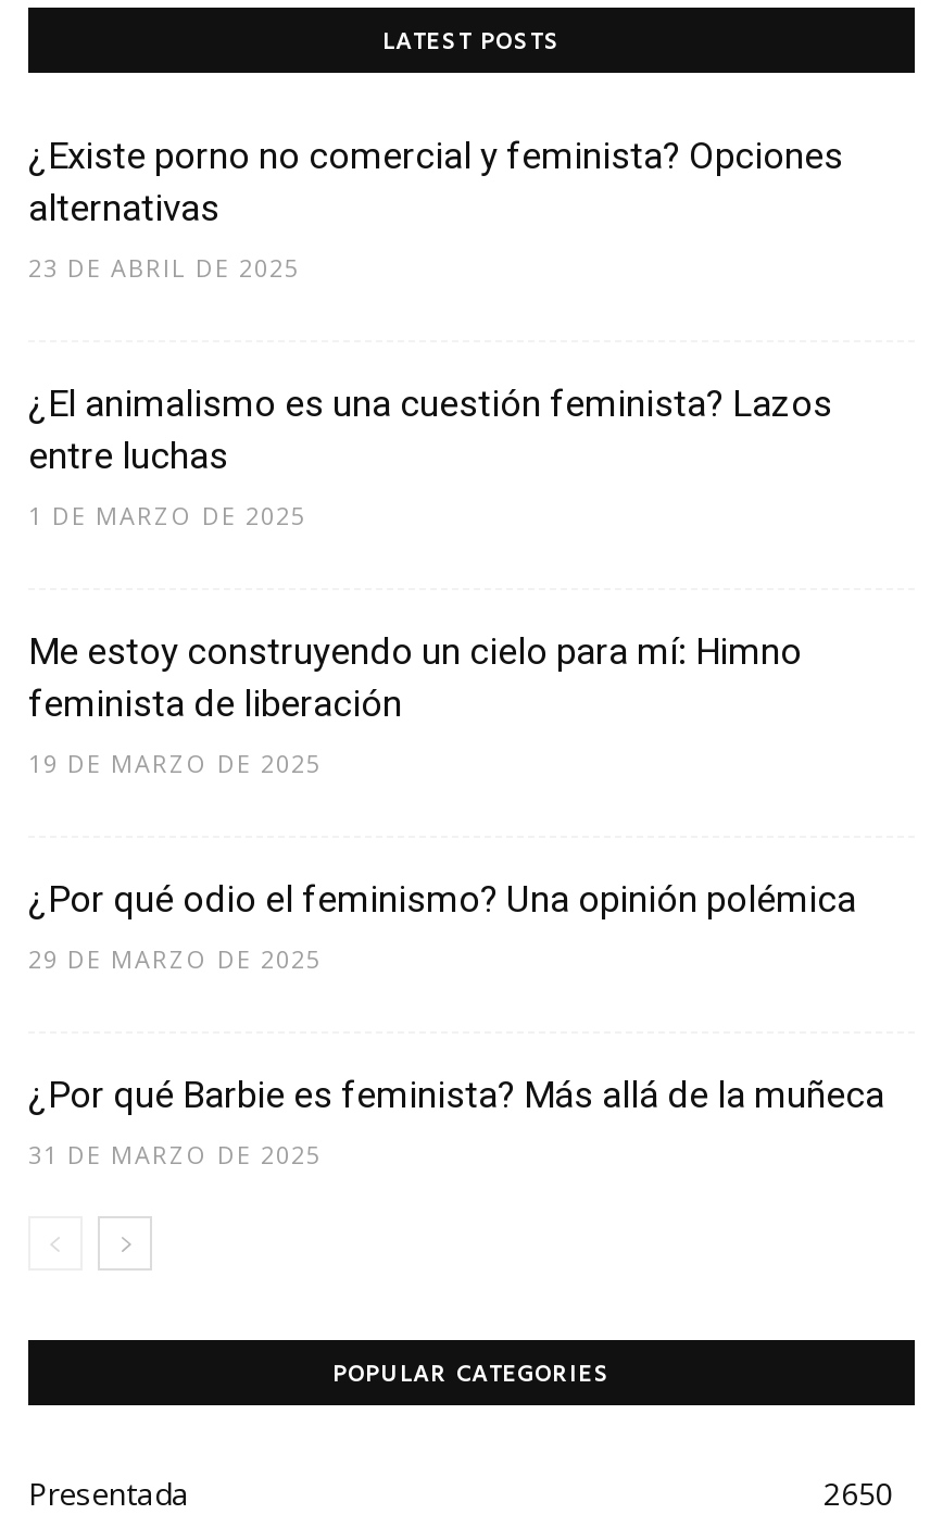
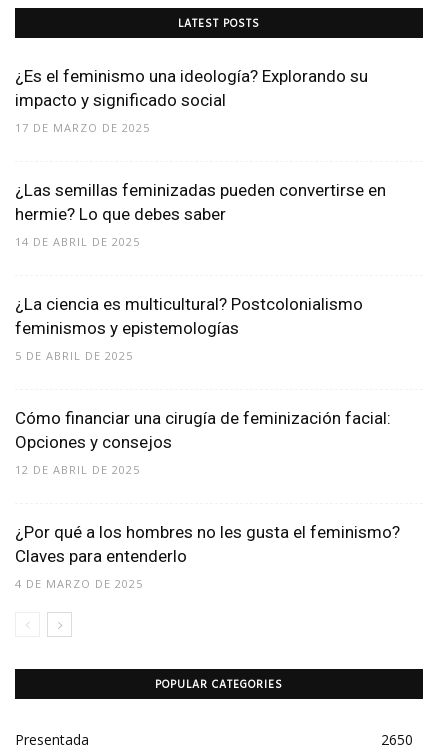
[28,133,843,229] ¿Existe porno no comercial y feminista? Opciones | alternativas -> [15,66,368,110] ¿Es el feminismo una ideología? Explorando su | impacto y significado social
[28,251,300,283] 23 DE ABRIL DE 2025 -> [15,120,150,135] 17 DE MARZO DE 2025
[28,381,832,477] ¿El animalismo es una cuestión feminista? Lazos | entre luchas -> [15,180,386,224] ¿Las semillas feminizadas pueden convertirse en | hermie? Lo que debes saber
[28,498,306,531] 1 DE MARZO DE 2025 -> [15,234,140,249] 14 DE ABRIL DE 2025
[28,629,802,724] Me estoy construyendo un cielo para mí: Himno | feminista de liberación -> [15,294,363,338] ¿La ciencia es multicultural? Postcolonialismo | feminismos y epistemologías
[28,746,322,779] 19 DE MARZO DE 2025 -> [15,348,133,363] 5 DE ABRIL DE 2025
[28,877,856,920] ¿Por qué odio el feminismo? Una opinión polémica -> [15,408,391,452] Cómo financiar una cirugía de feminización facial: | Opciones y consejos
[28,942,322,974] 29 DE MARZO DE 2025 -> [15,462,140,477] 12 DE ABRIL DE 2025
[28,1072,884,1116] ¿Por qué Barbie es feminista? Más allá de la muñeca -> [15,522,400,566] ¿Por qué a los hombres no les gusta el feminismo? | Claves para entenderlo
[28,1137,322,1170] 31 DE MARZO DE 2025 -> [15,576,143,591] 4 DE MARZO DE 2025

